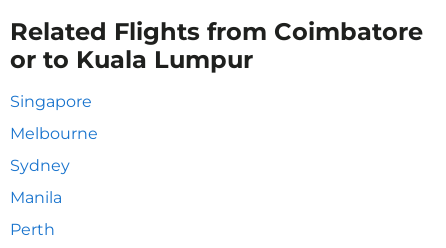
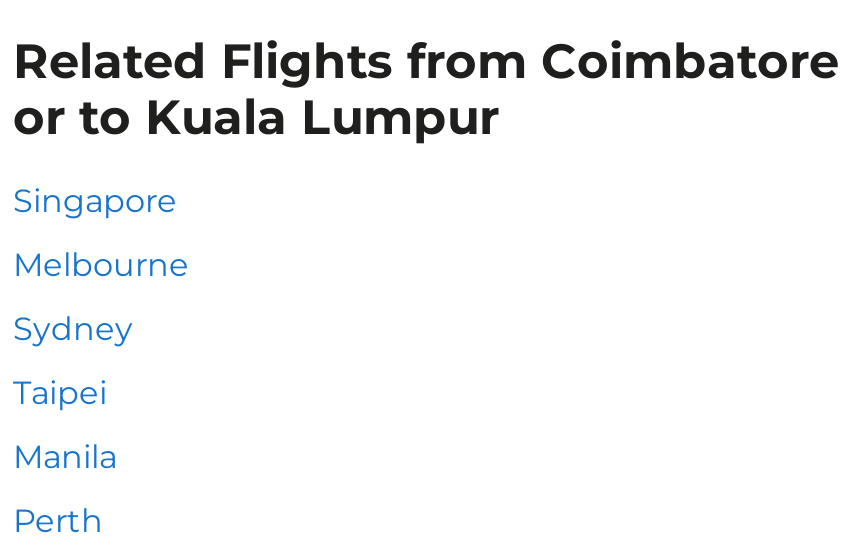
none -> [13,374,107,412] Taipei

